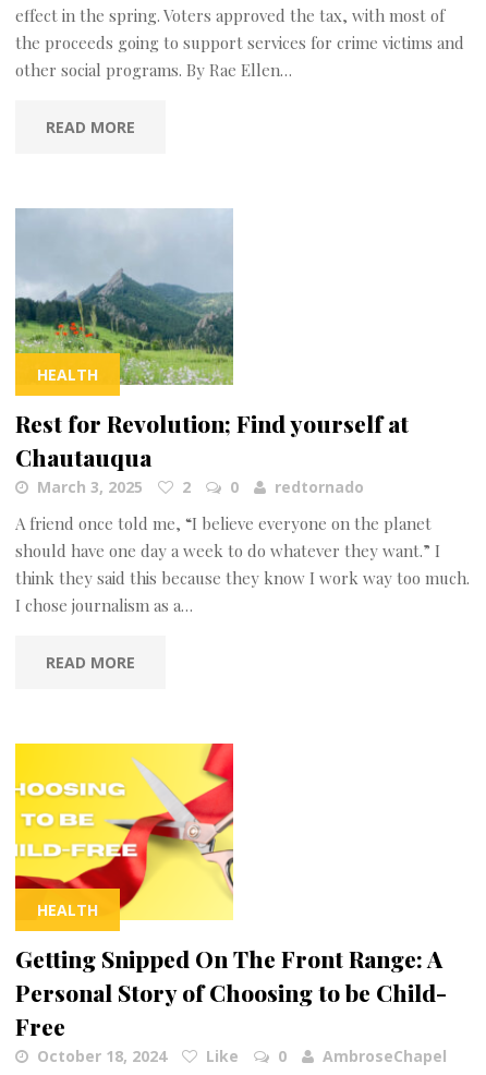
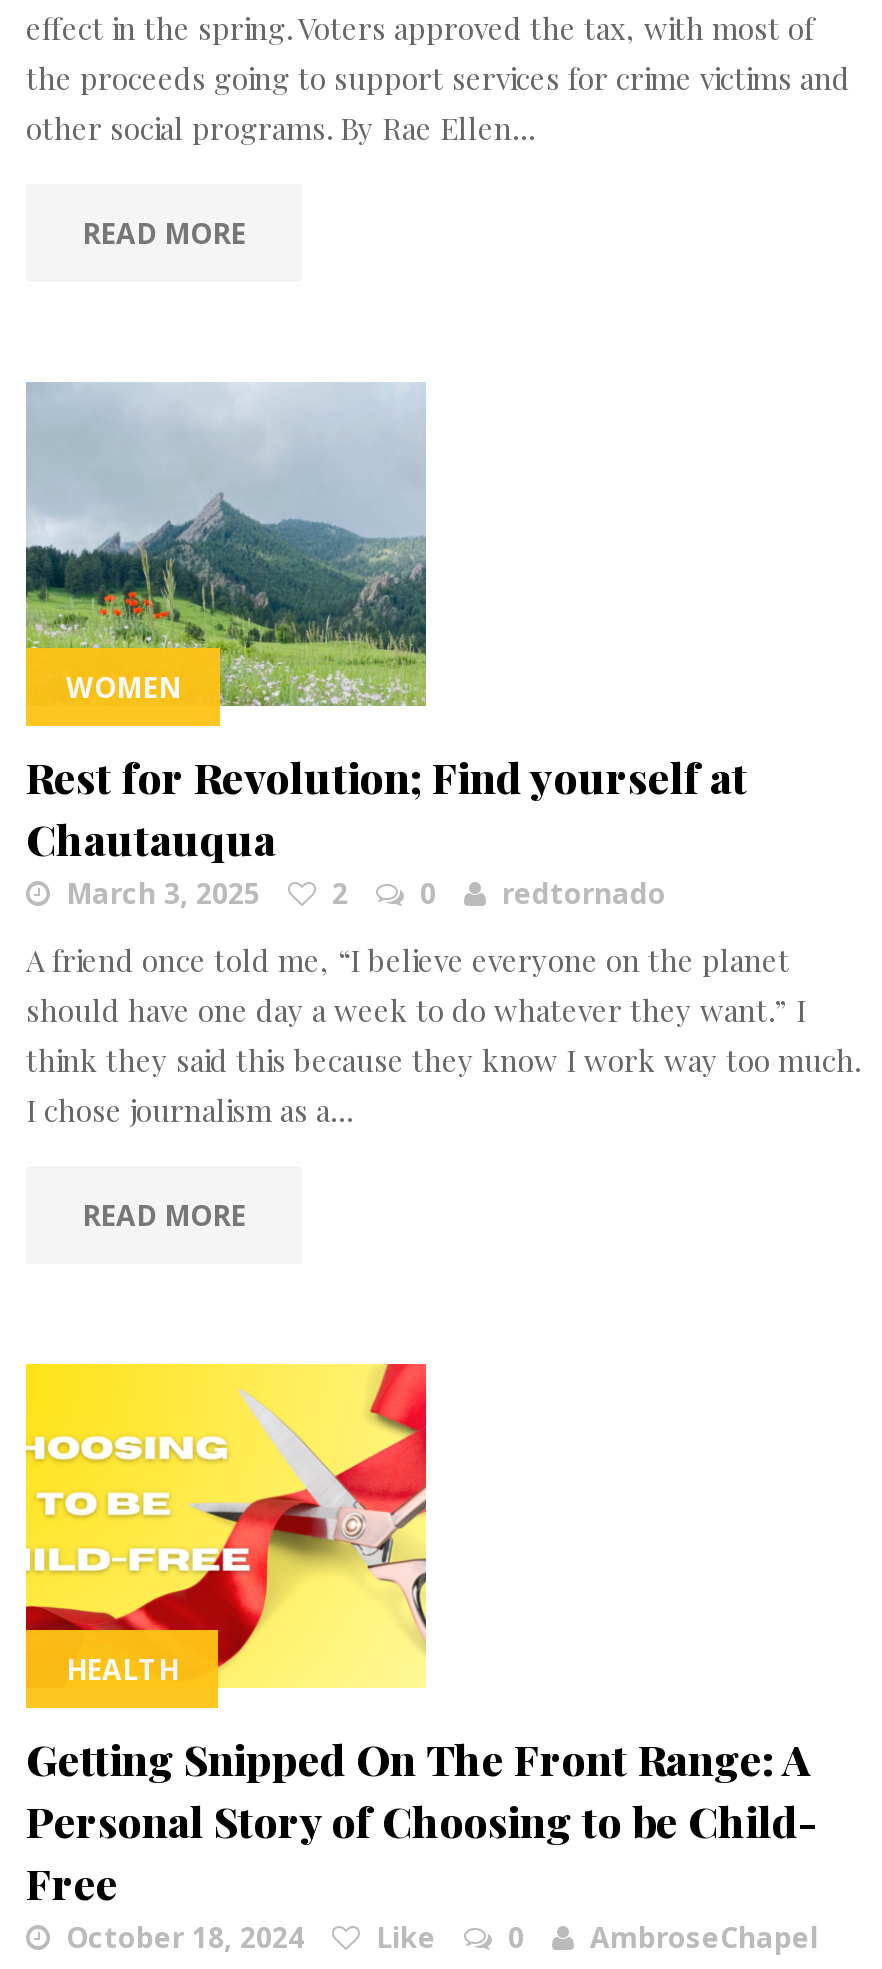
[37,364,98,385] HEALTH -> [66,668,180,706] WOMEN

